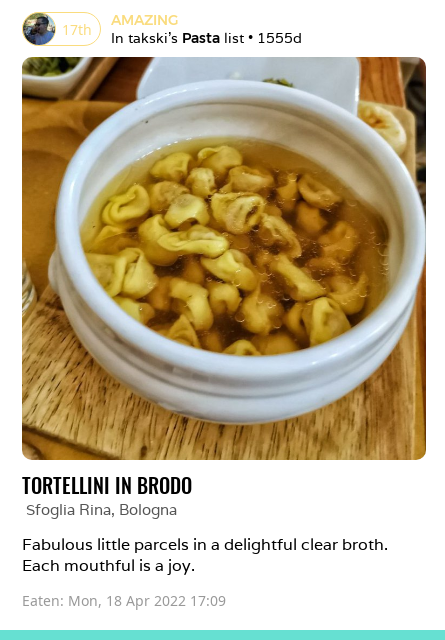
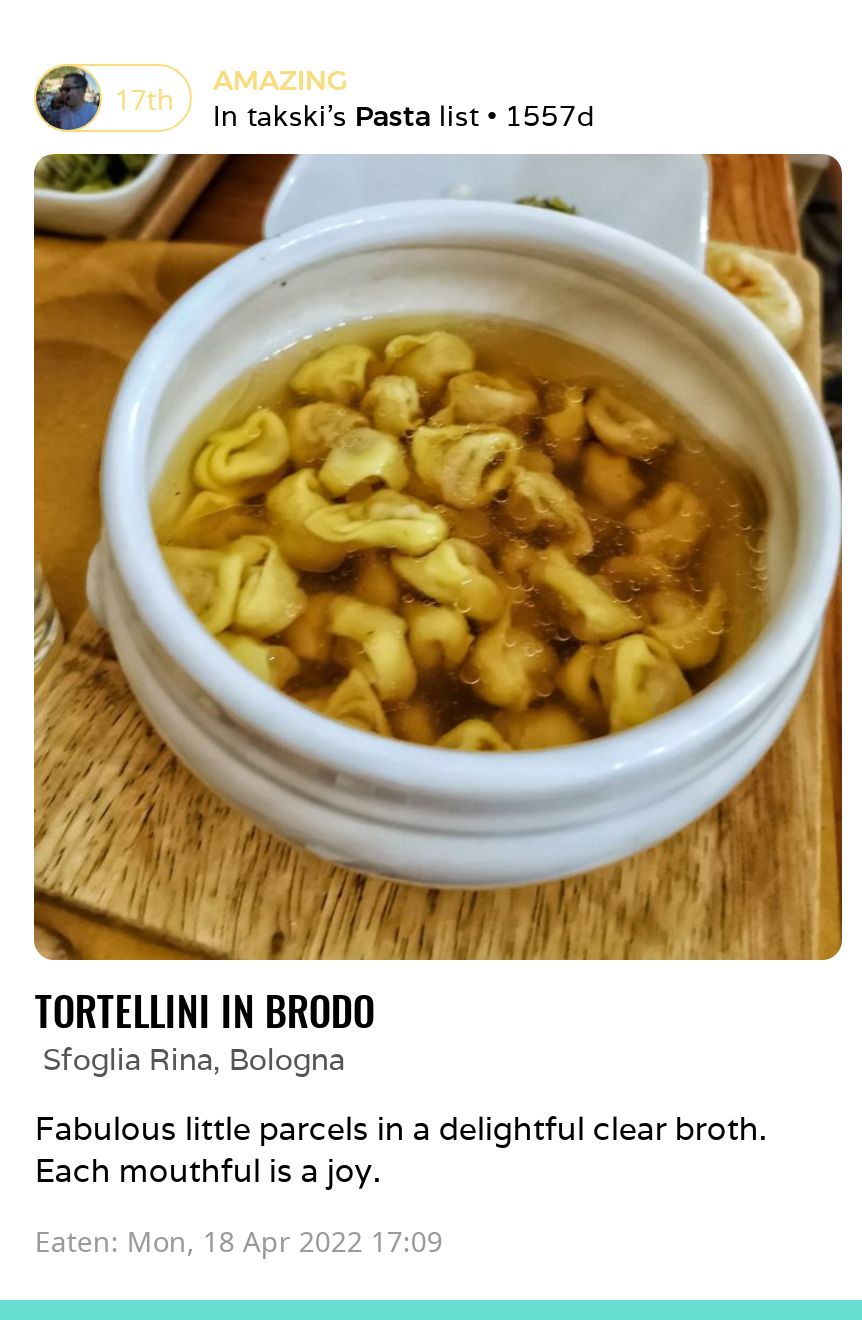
[111,29,302,47] In takski's Pasta list • 1555d -> [213,98,595,134] In takski's Pasta list • 1557d

